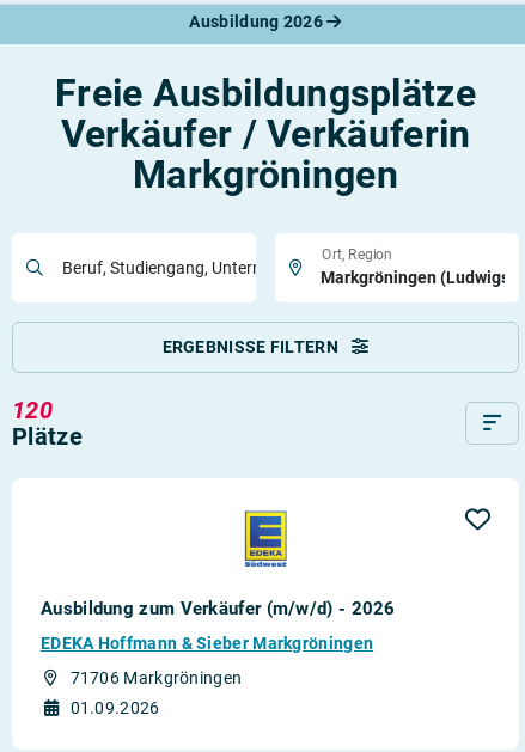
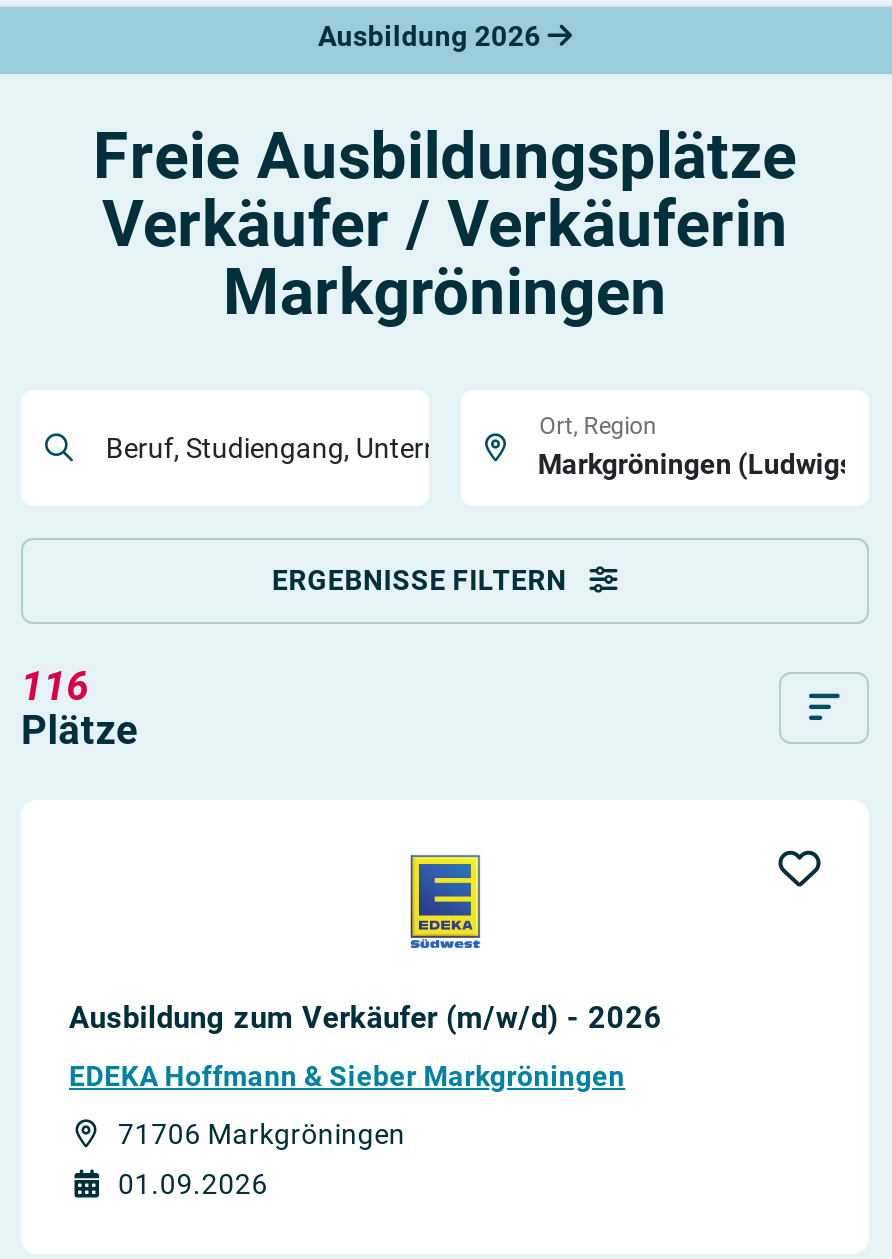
[12,396,52,424] 120 -> [21,662,89,710] 116

